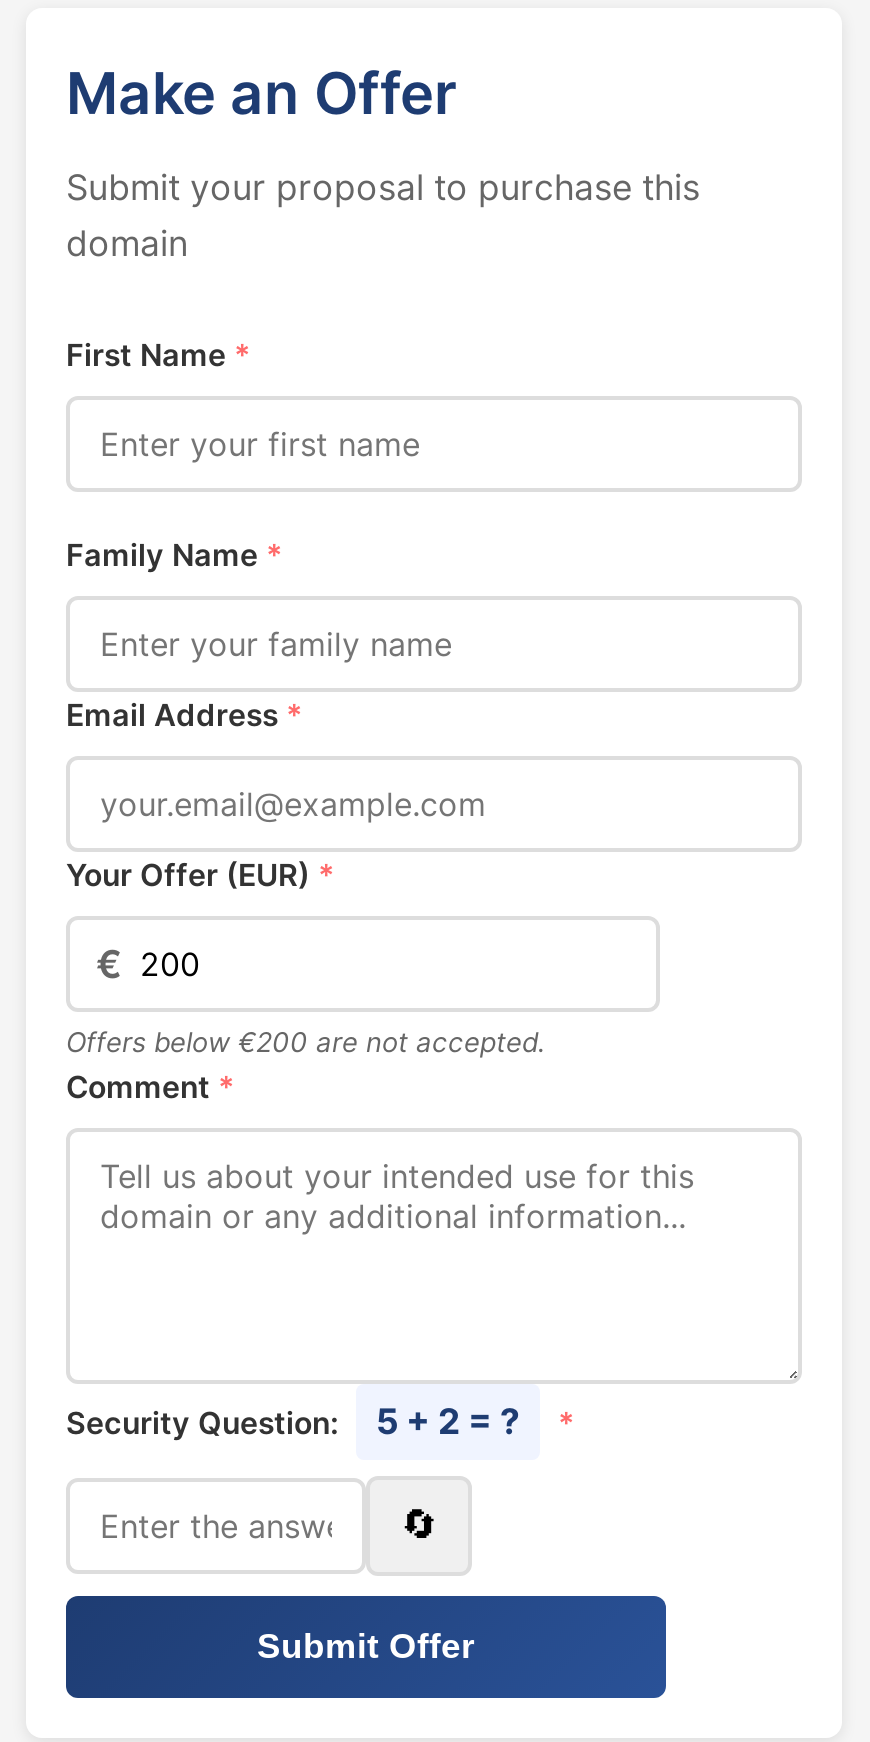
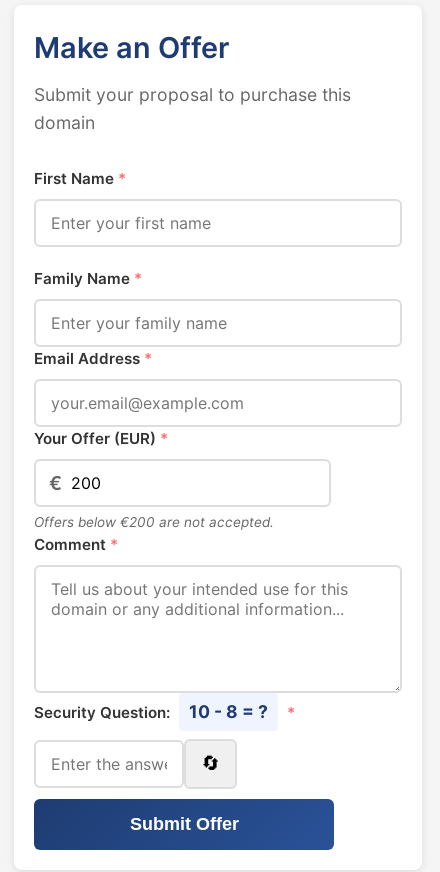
[376,1400,520,1442] 5 + 2 = ? -> [189,701,268,722] 10 - 8 = ?

